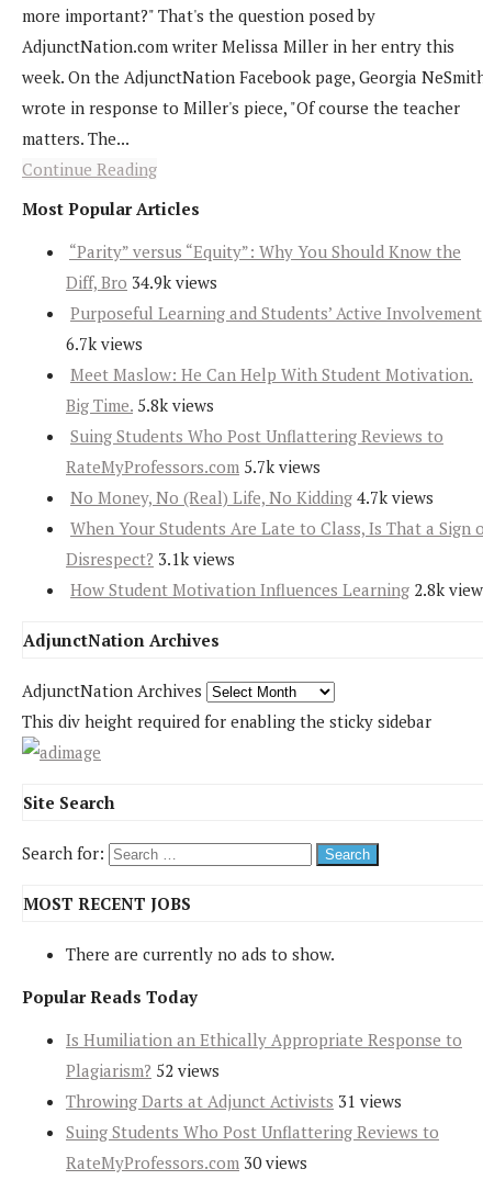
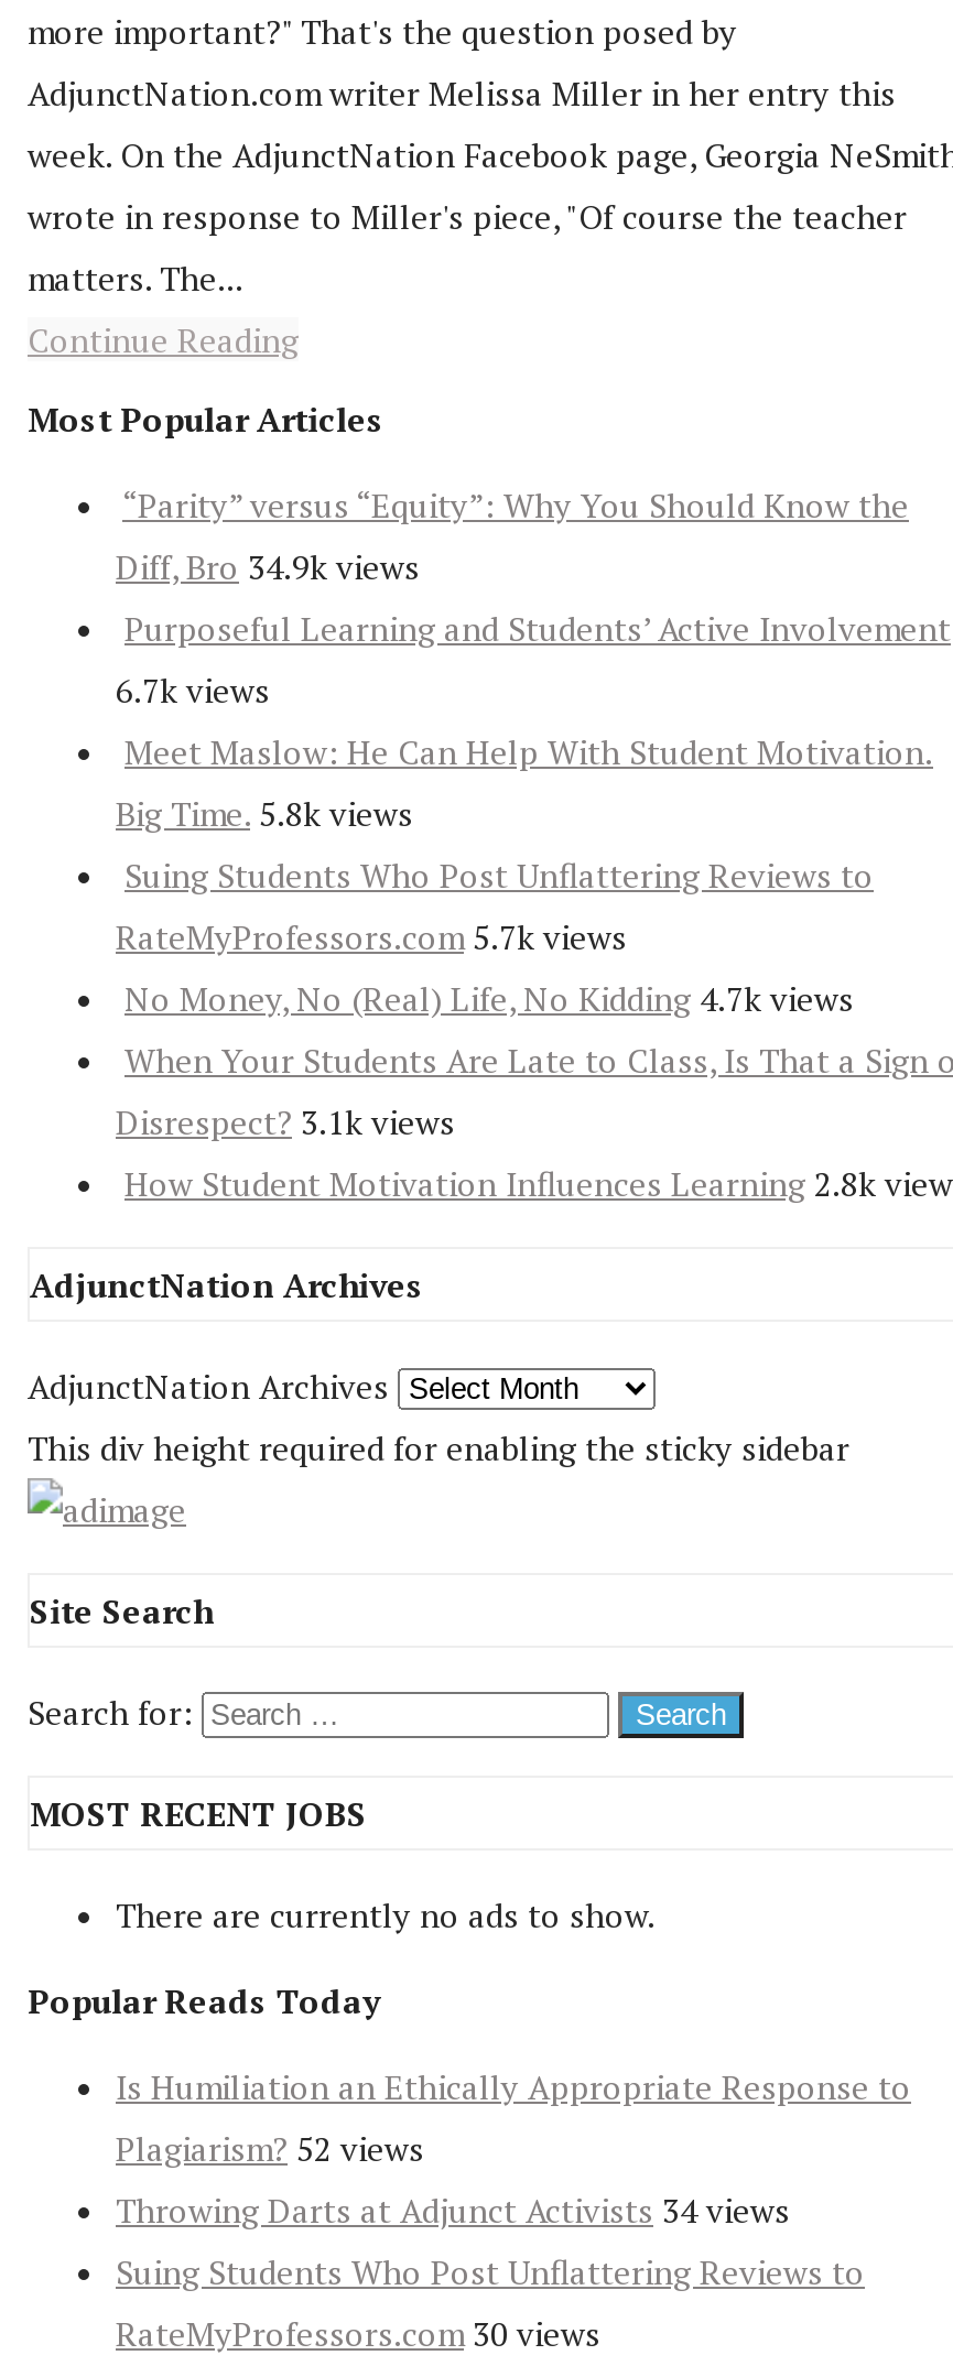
[66,1090,402,1112] Throwing Darts at Adjunct Activists 31 views -> [116,2188,790,2232] Throwing Darts at Adjunct Activists 34 views

